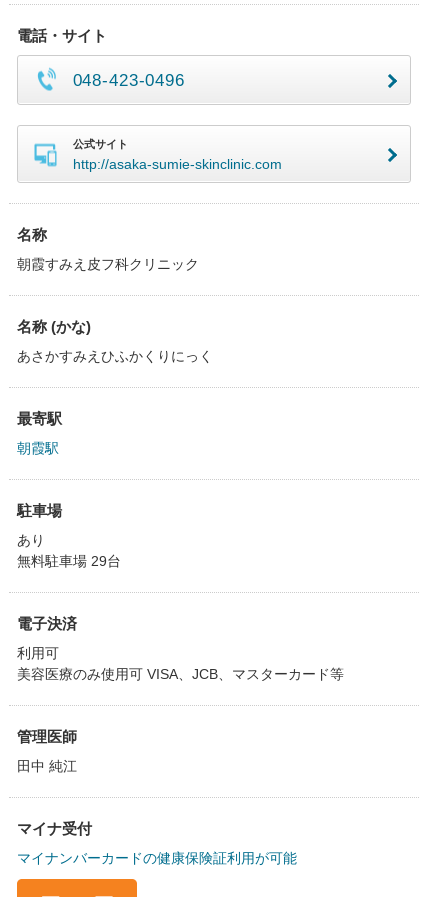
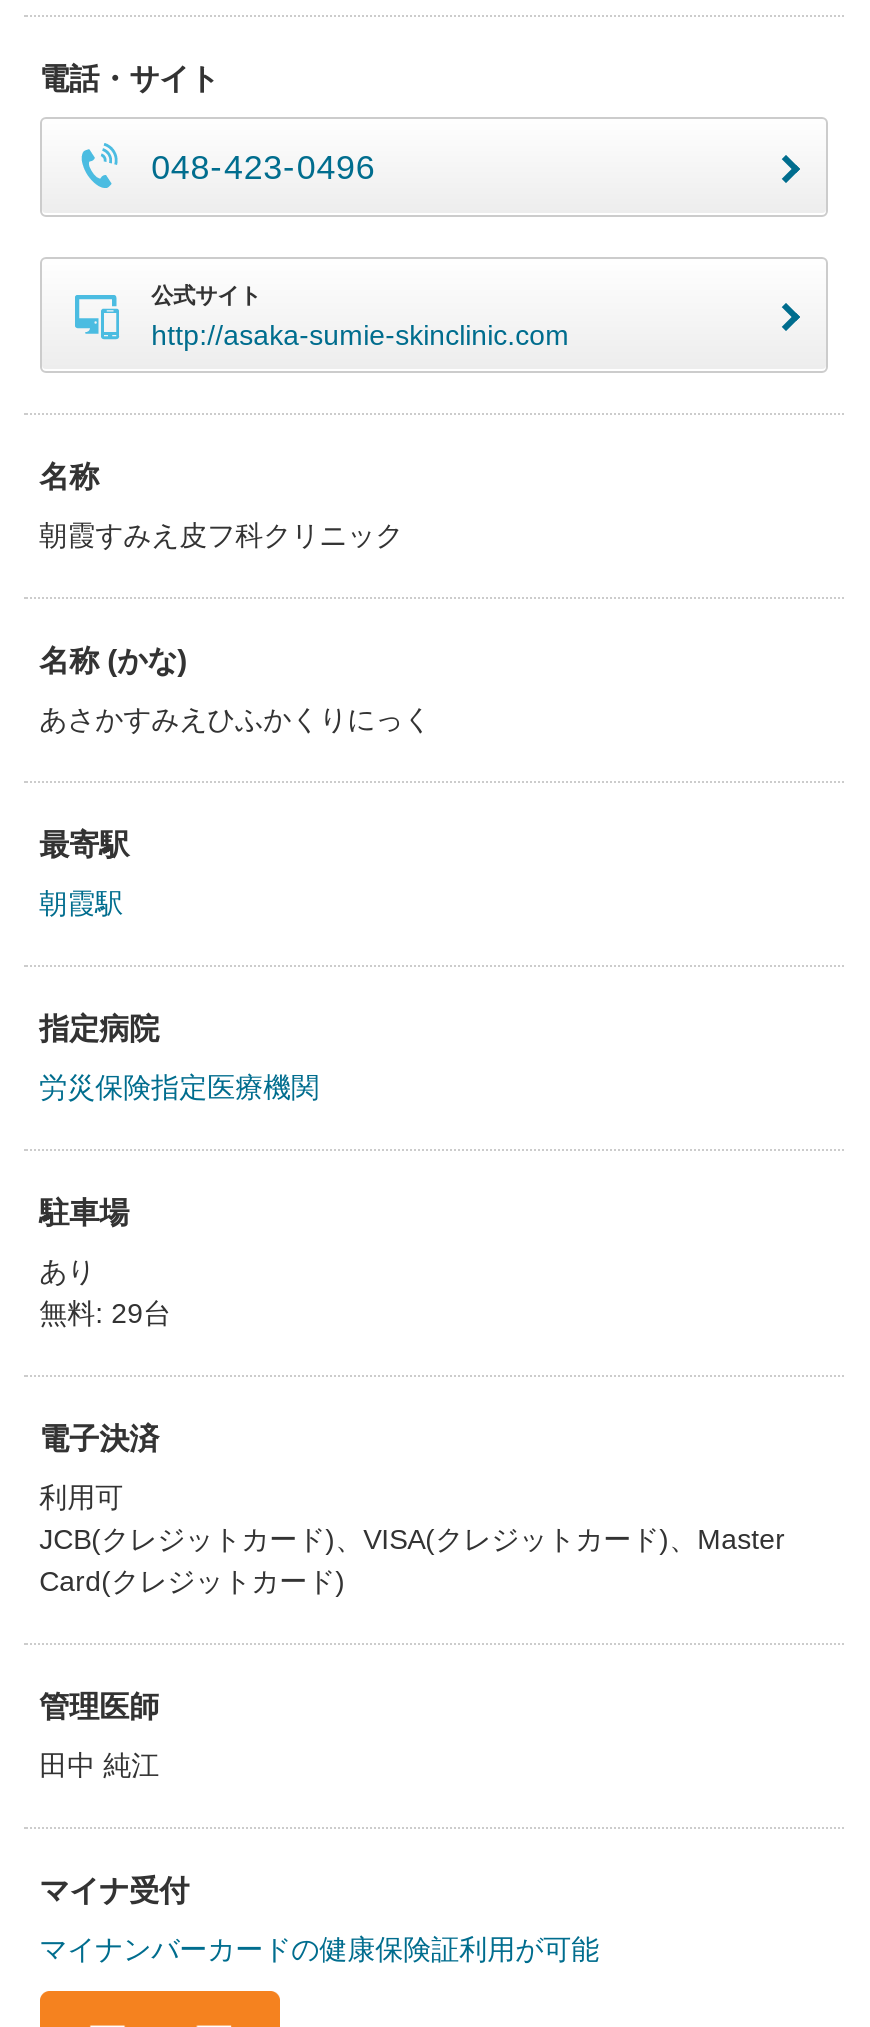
none -> [39,1011,319,1103] 指定病院 | 労災保険指定医療機関
[17,553,121,569] 無料駐車場 29台 -> [39,1297,171,1329] 無料: 29台
[17,666,344,682] 美容医療のみ使用可 VISA、JCB、マスターカード等 -> [39,1523,785,1597] JCB(クレジットカード)、VISA(クレジットカード)、Master | Card(クレジットカード)

